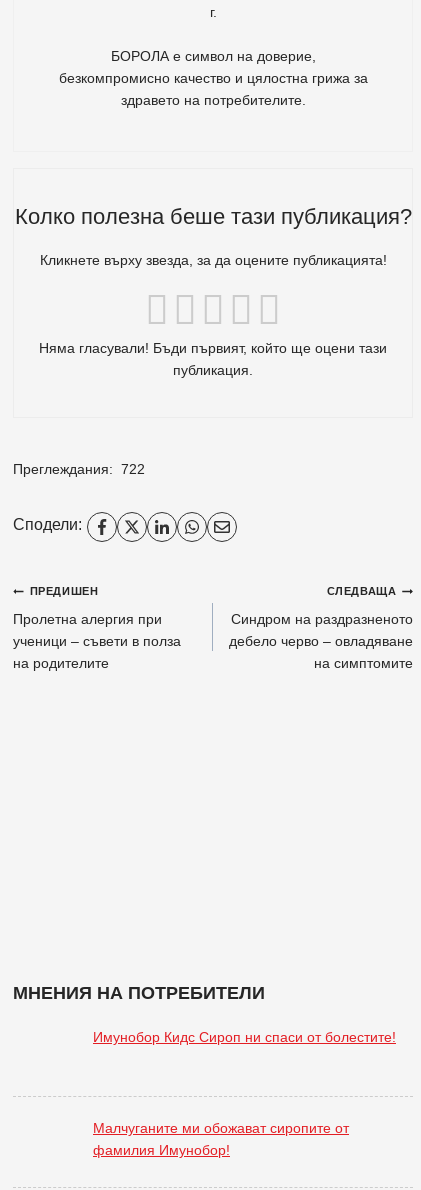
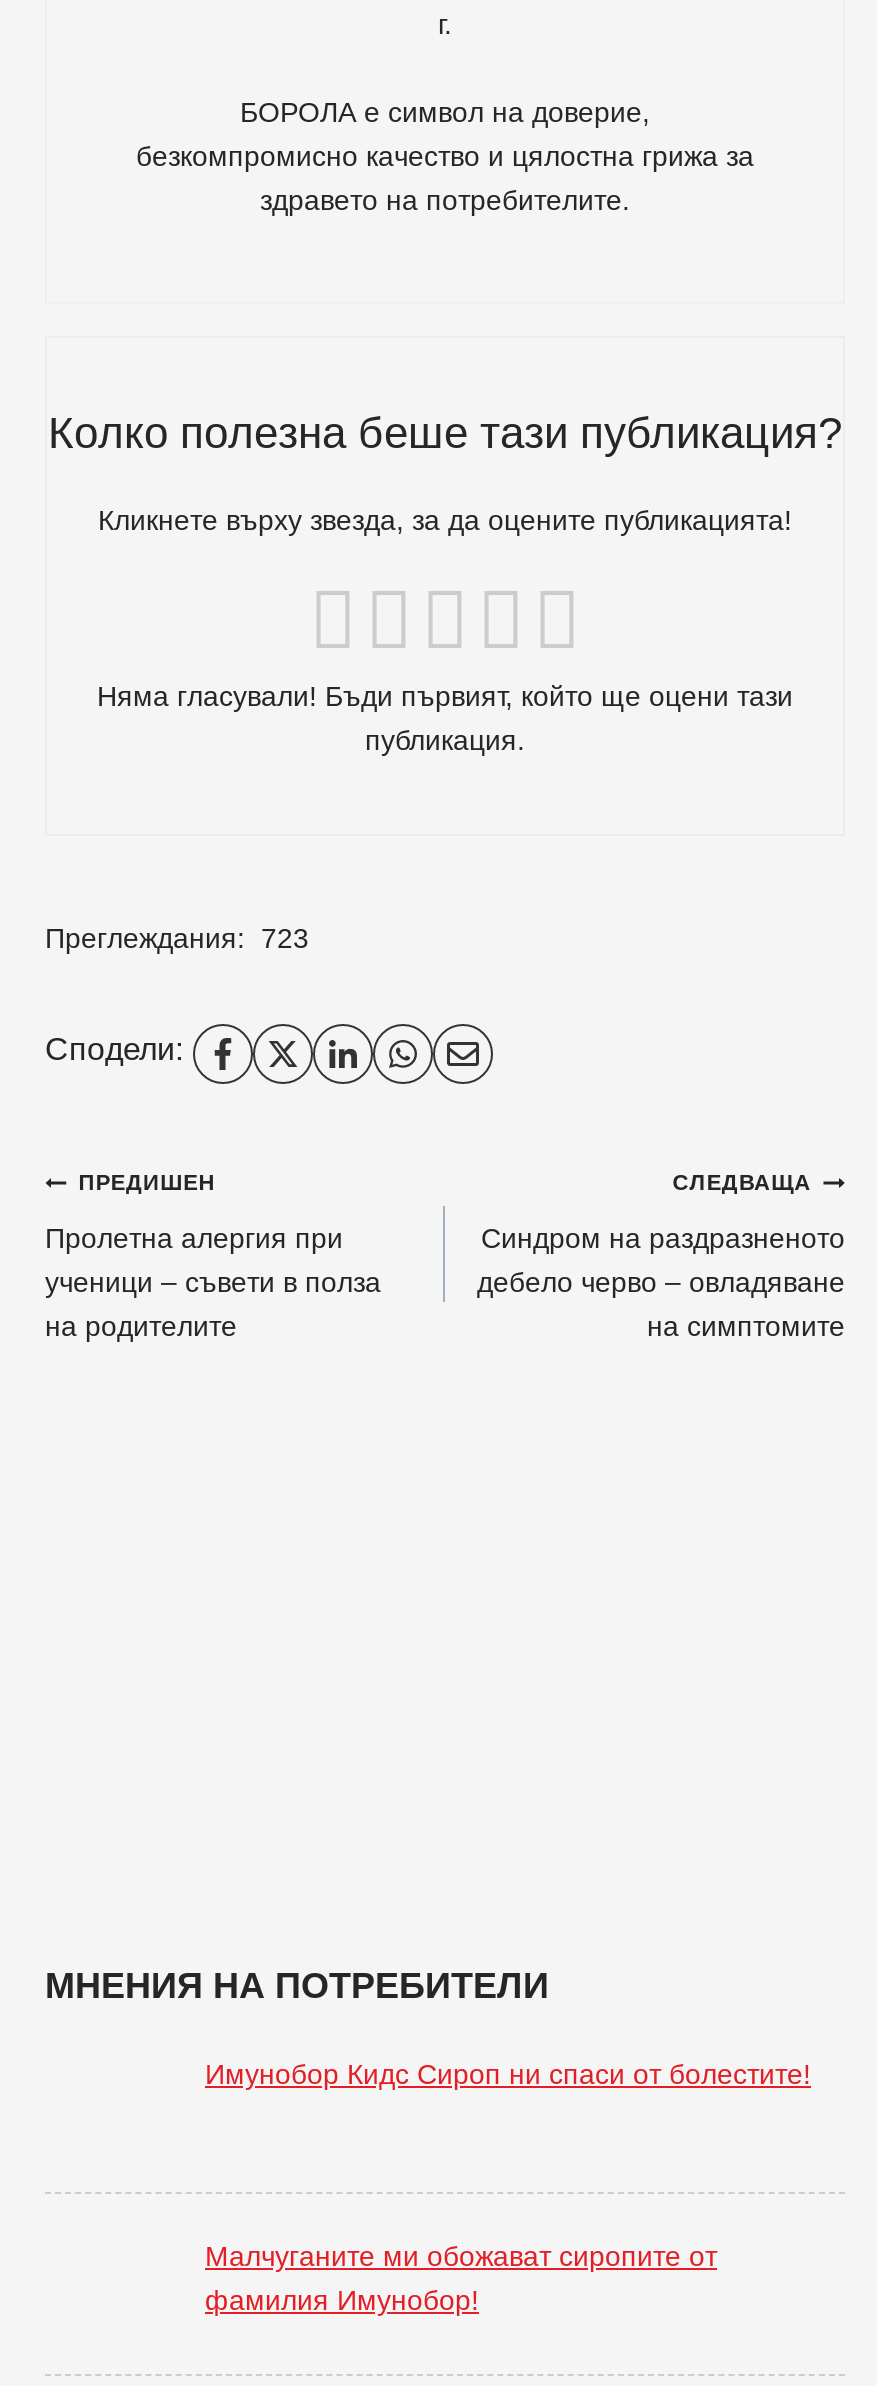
[13,461,145,477] Преглеждания: 722 -> [45,923,309,955] Преглеждания: 723

